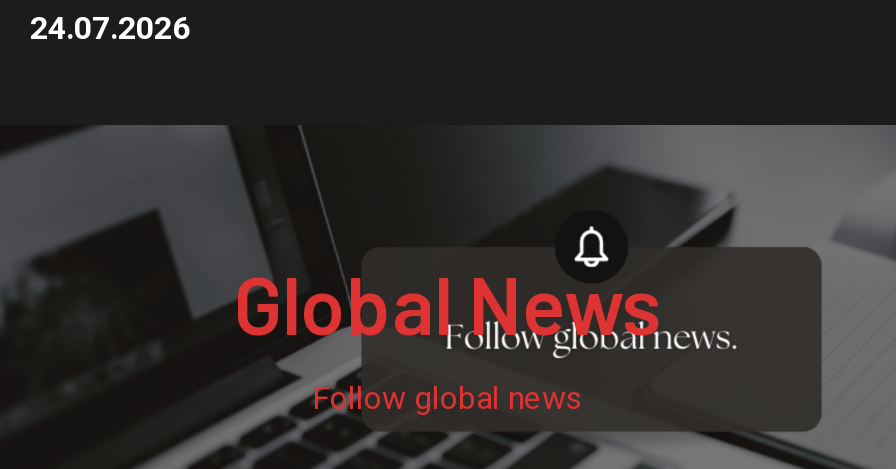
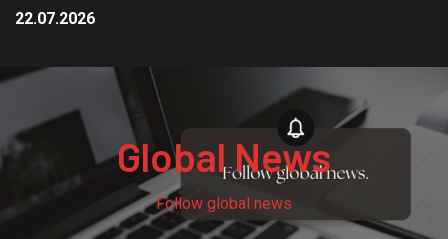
[30,10,190,48] 24.07.2026 -> [15,9,95,28] 22.07.2026

